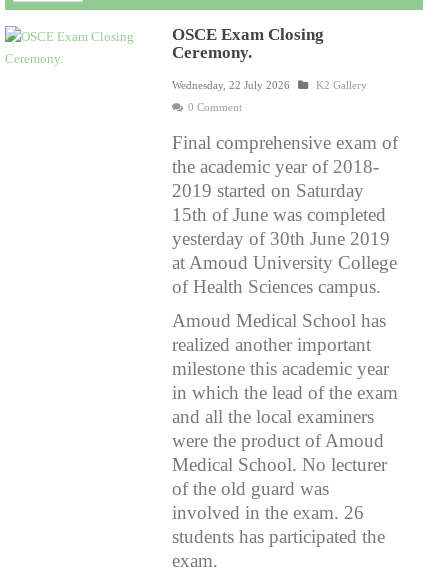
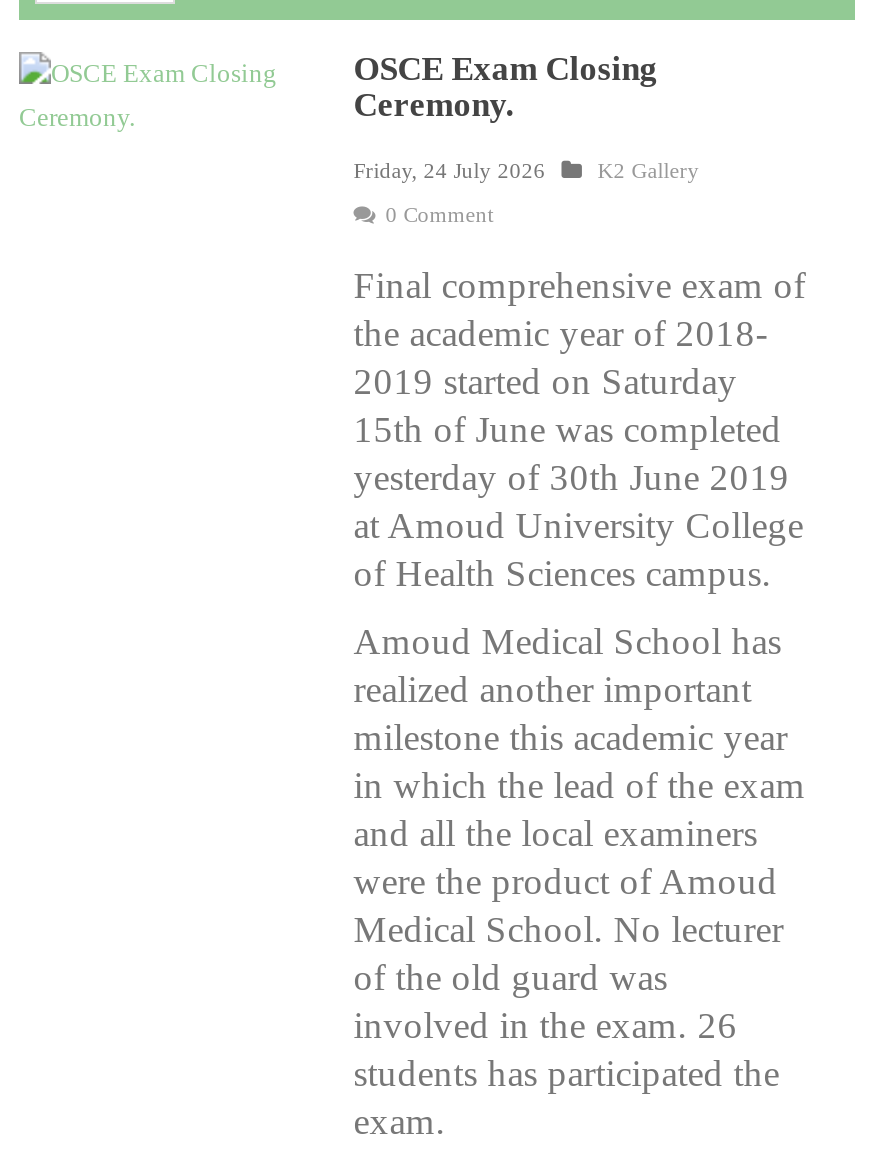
[172,79,290,91] Wednesday, 22 July 2026 -> [353,158,545,182] Friday, 24 July 2026

